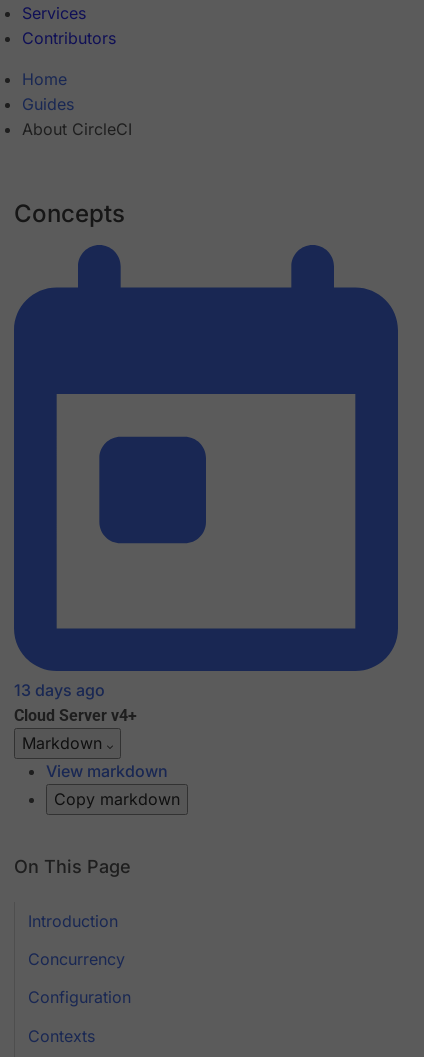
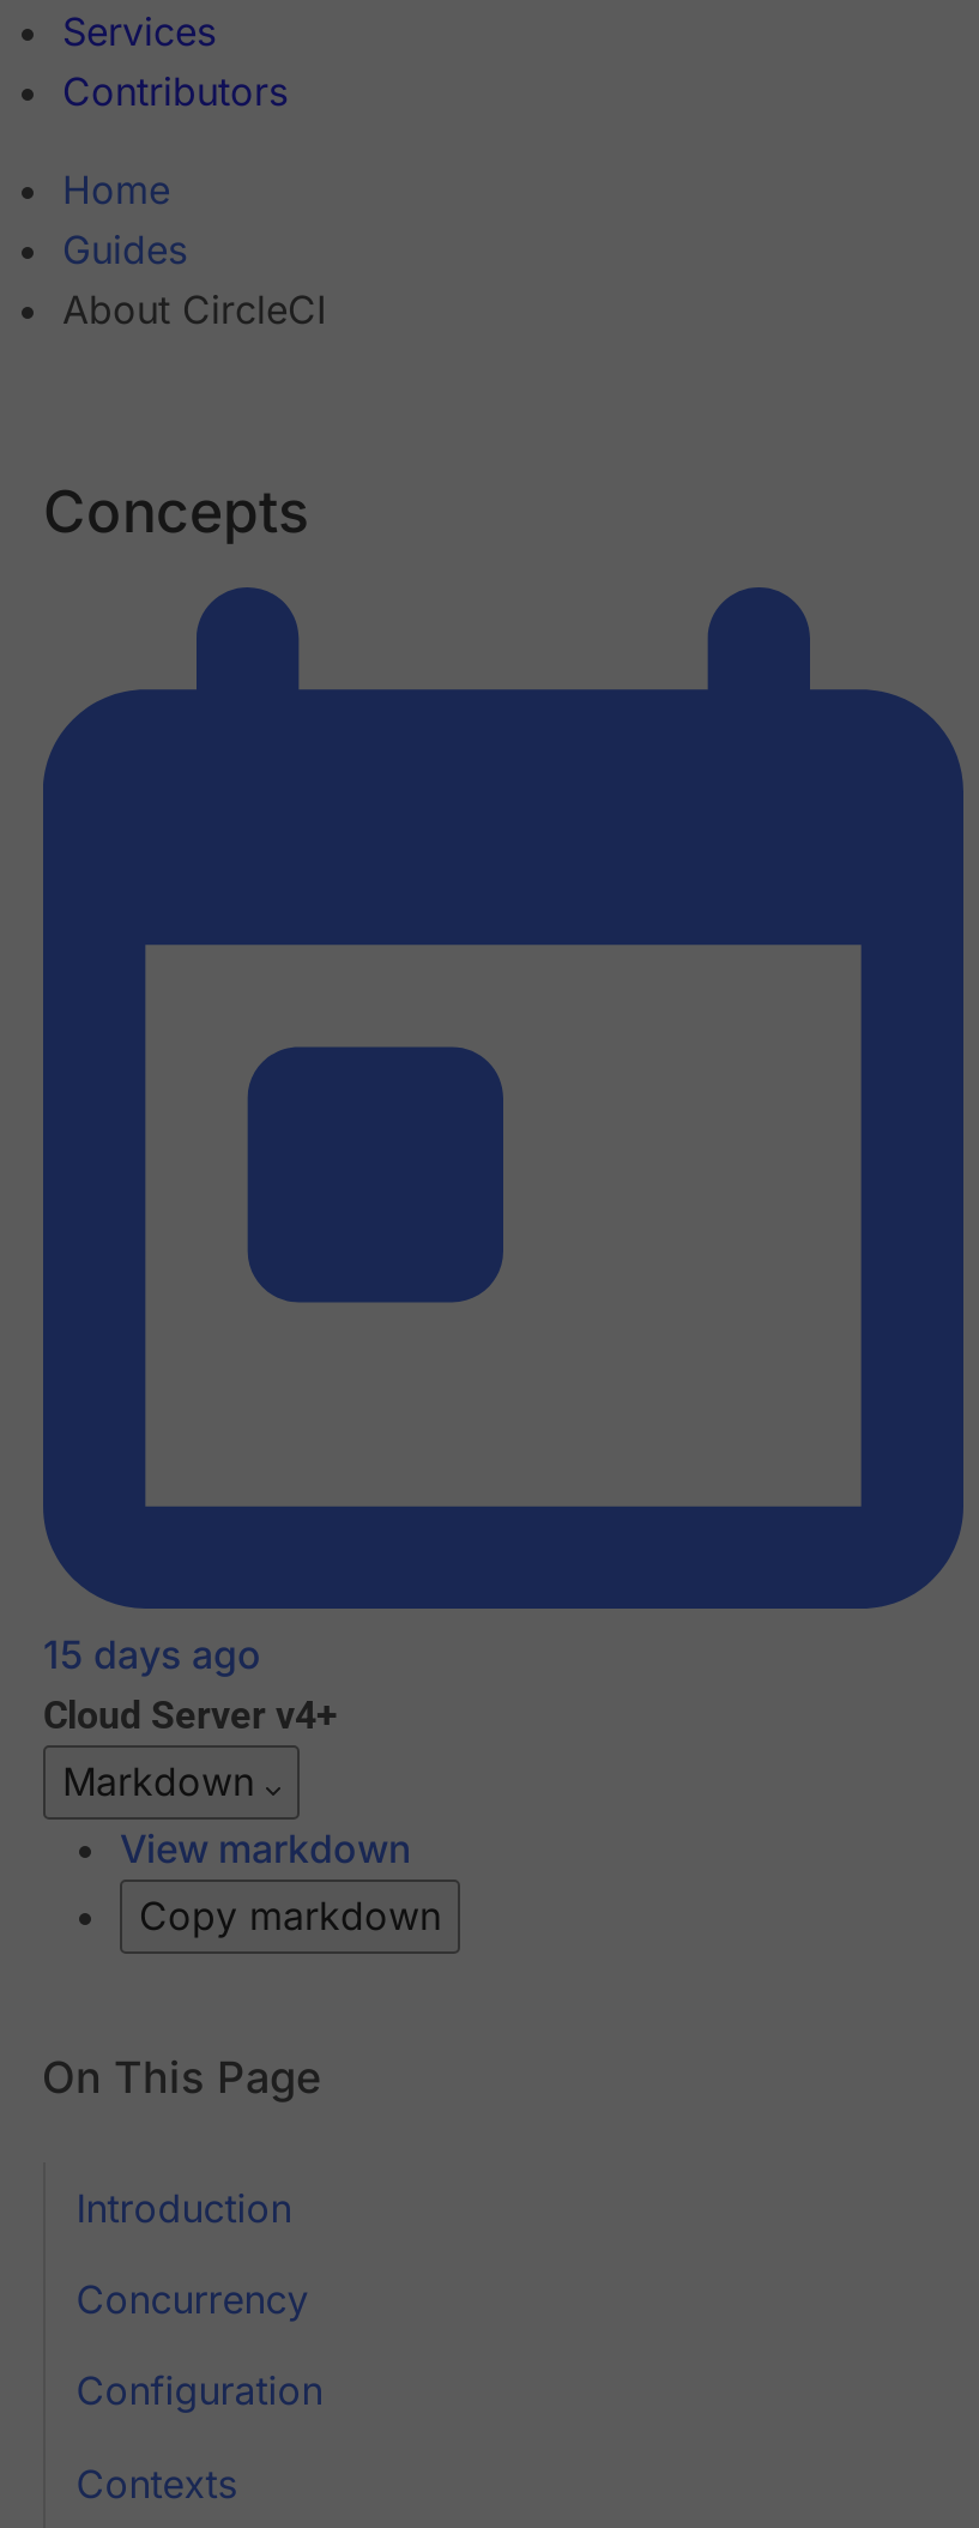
[14,680,105,700] 13 days ago -> [43,1631,261,1679] 15 days ago

